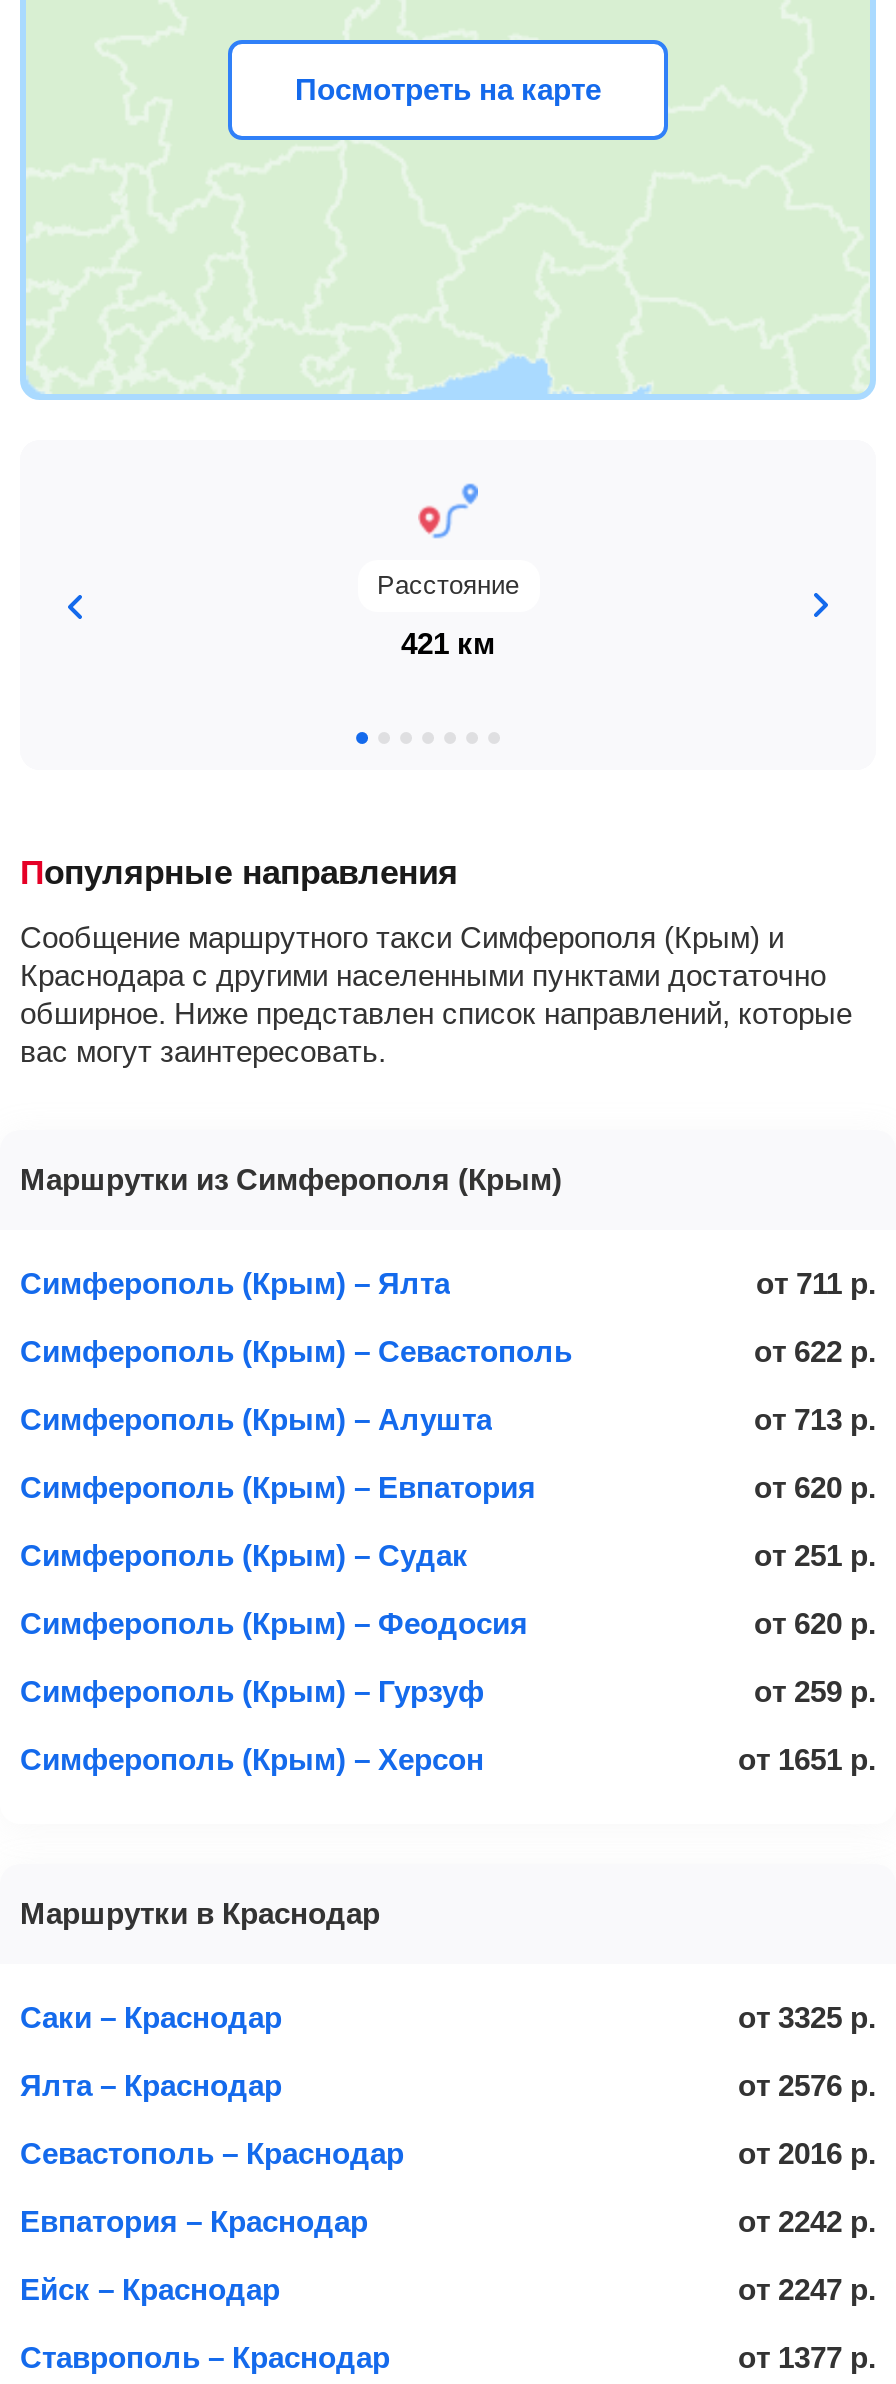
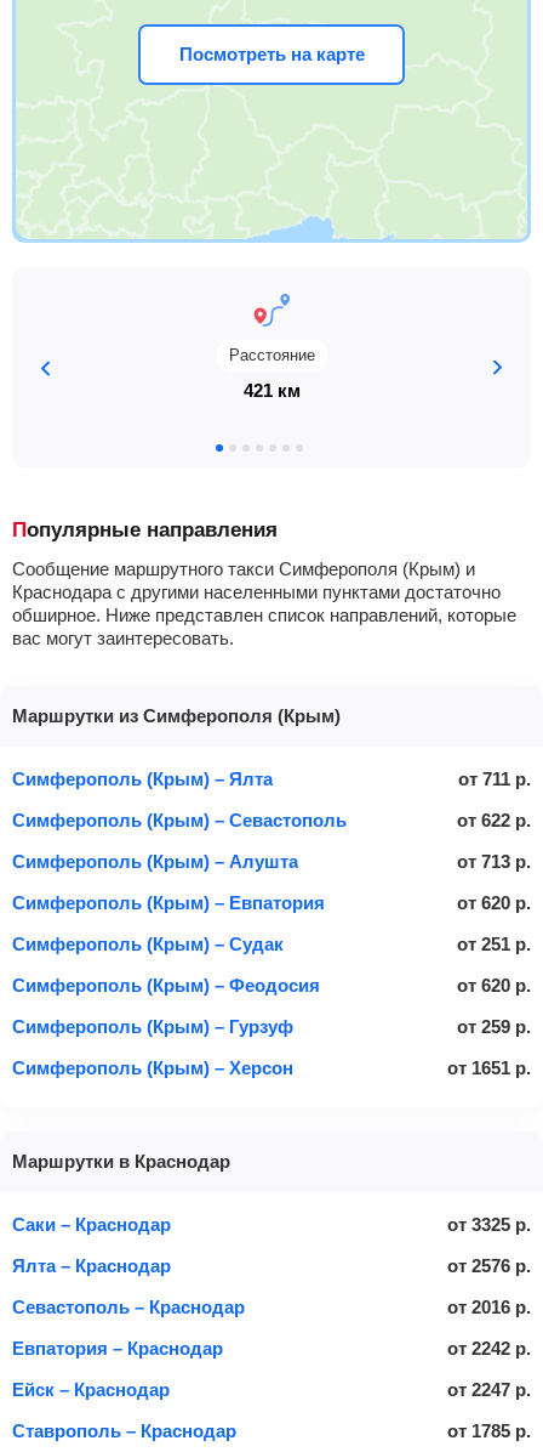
[738,2340,876,2374] от 1377 р. -> [447,1420,531,1441] от 1785 р.

